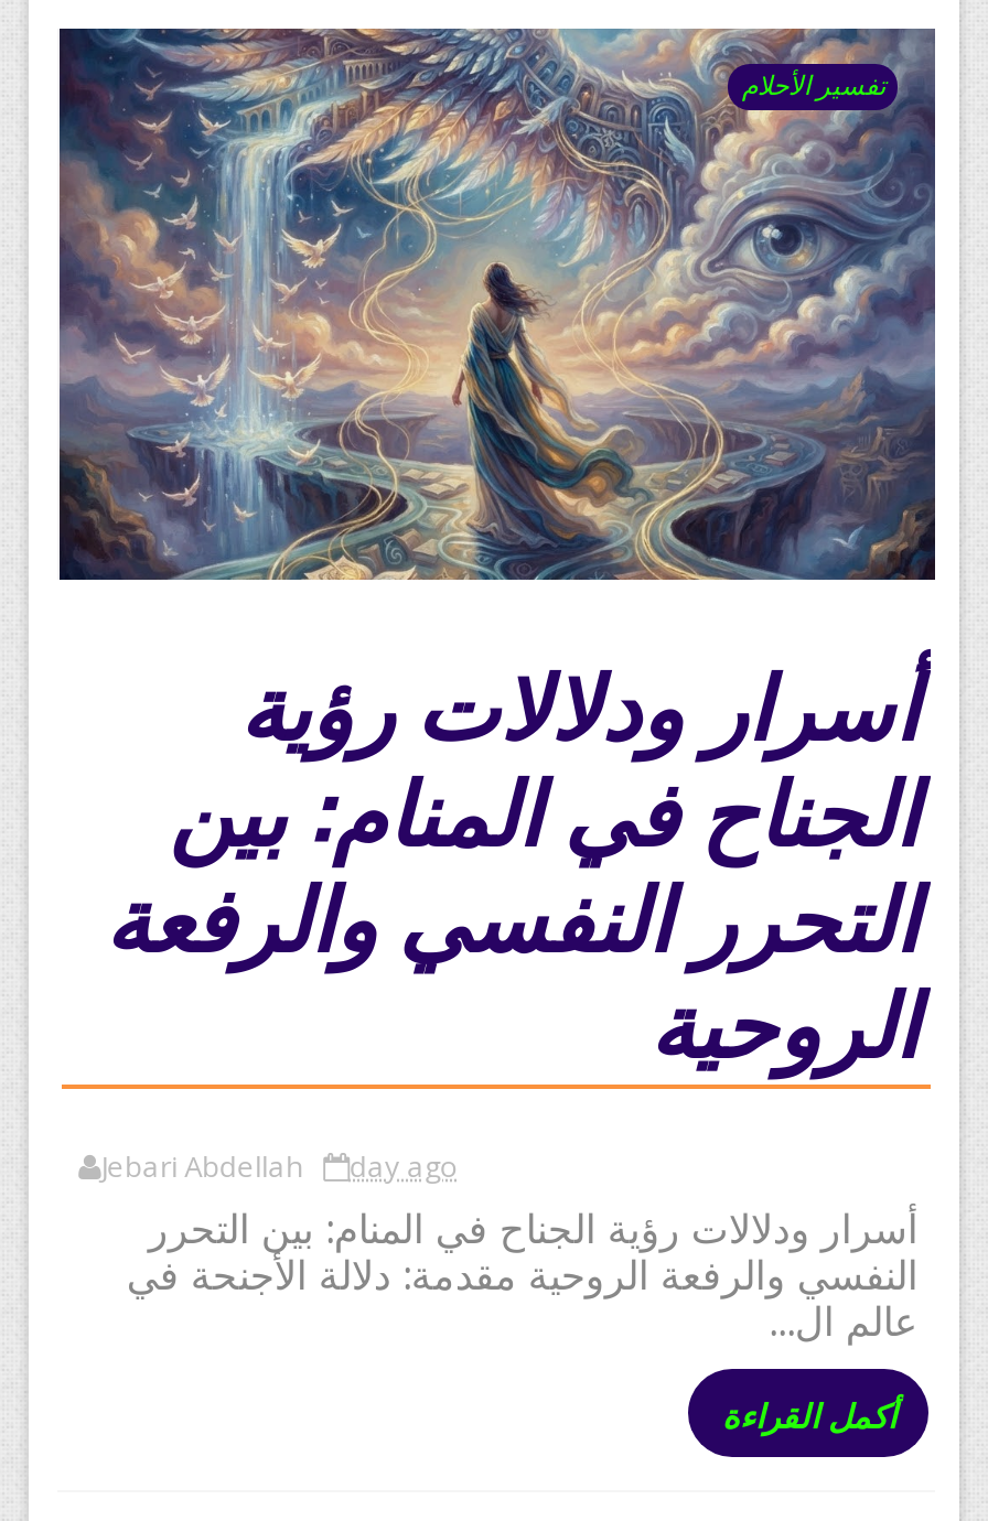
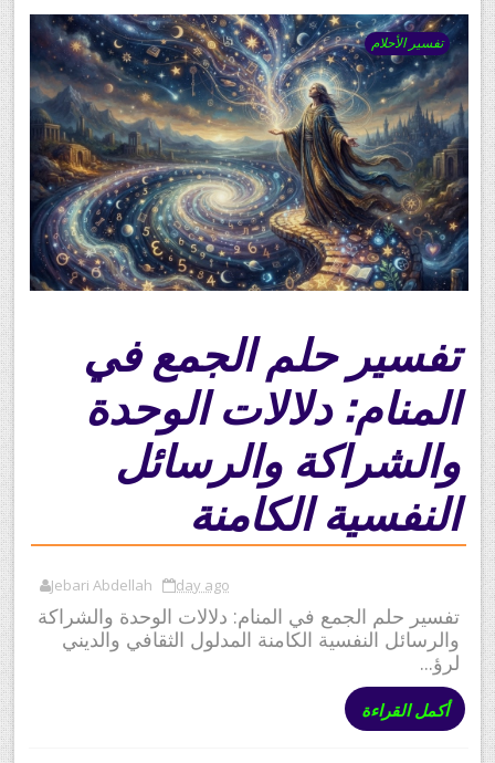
[57,26,937,1085] [image] | أسرار ودلالات رؤية | الجناح في المنام: بين | التحرر النفسي والرفعة | الروحية -> [30,13,470,544] [image] | تفسير حلم الجمع في | المنام: دلالات الوحدة | والشراكة والرسائل | النفسية الكامنة
[126,1201,918,1347] أسرار ودلالات رؤية الجناح في المنام: بين التحرر | النفسي والرفعة الروحية مقدمة: دلالة الأجنحة في | عالم ال... -> [38,603,460,676] تفسير حلم الجمع في المنام: دلالات الوحدة والشراكة | والرسائل النفسية الكامنة المدلول الثقافي والديني | لرؤ...

